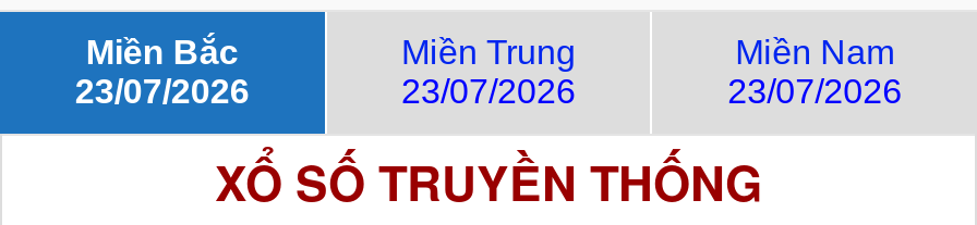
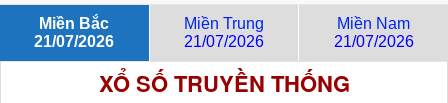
[75,73,249,110] 23/07/2026 -> [34,33,114,50] 21/07/2026
[401,73,576,110] 23/07/2026 -> [184,33,264,50] 21/07/2026
[728,73,902,110] 23/07/2026 -> [334,33,414,50] 21/07/2026

